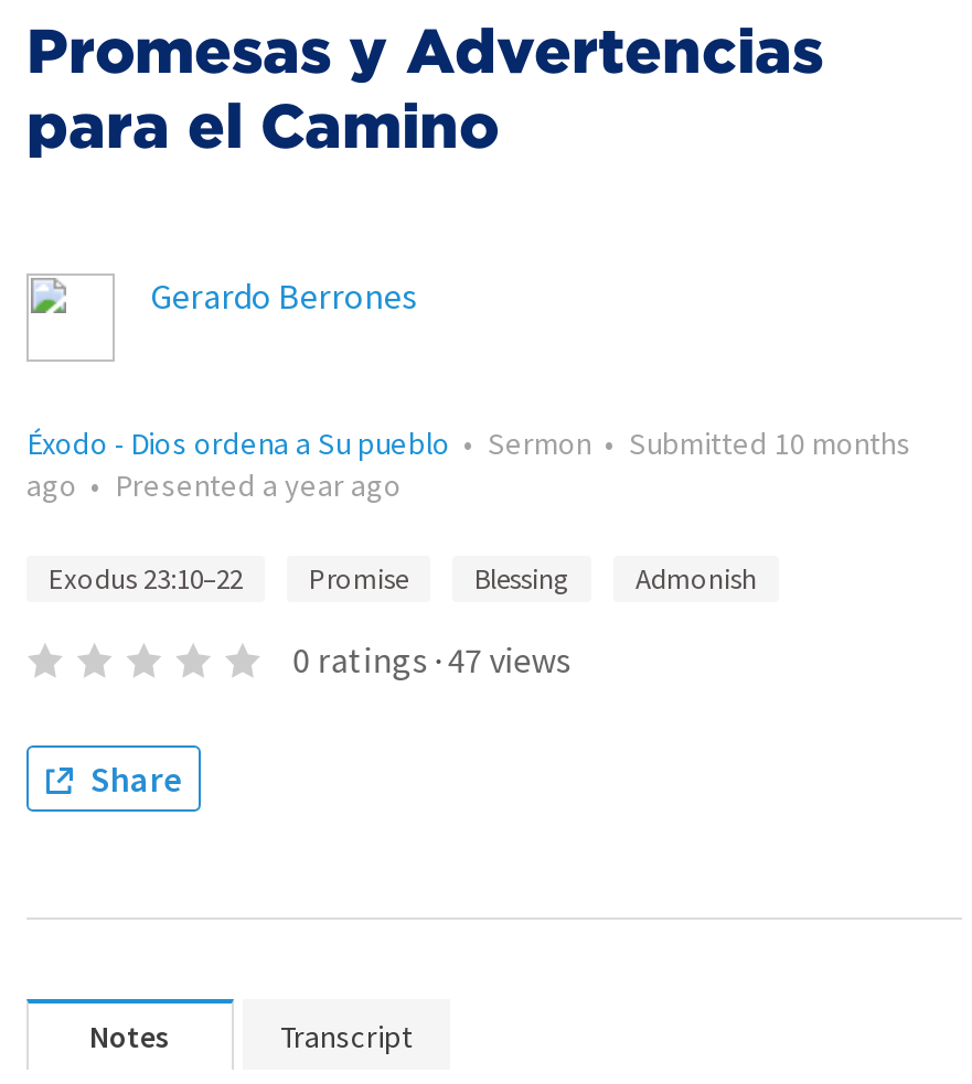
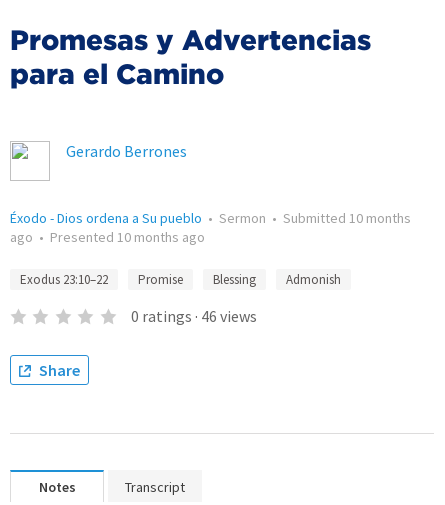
[26,465,402,505] ago • Presented a year ago -> [10,228,205,246] ago • Presented 10 months ago
[293,637,571,681] 0 ratings · 47 views -> [131,306,257,326] 0 ratings · 46 views

